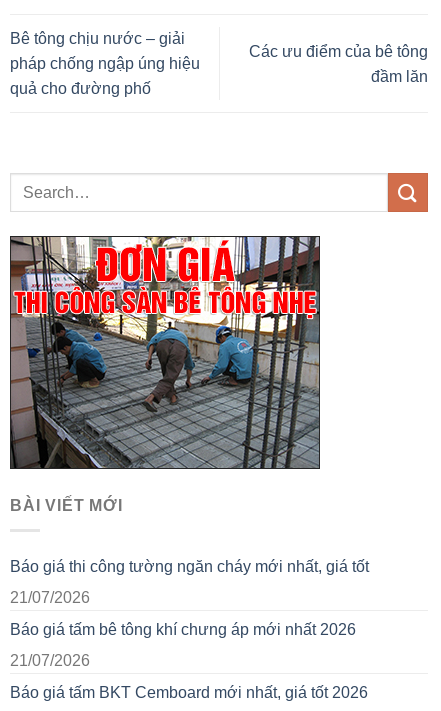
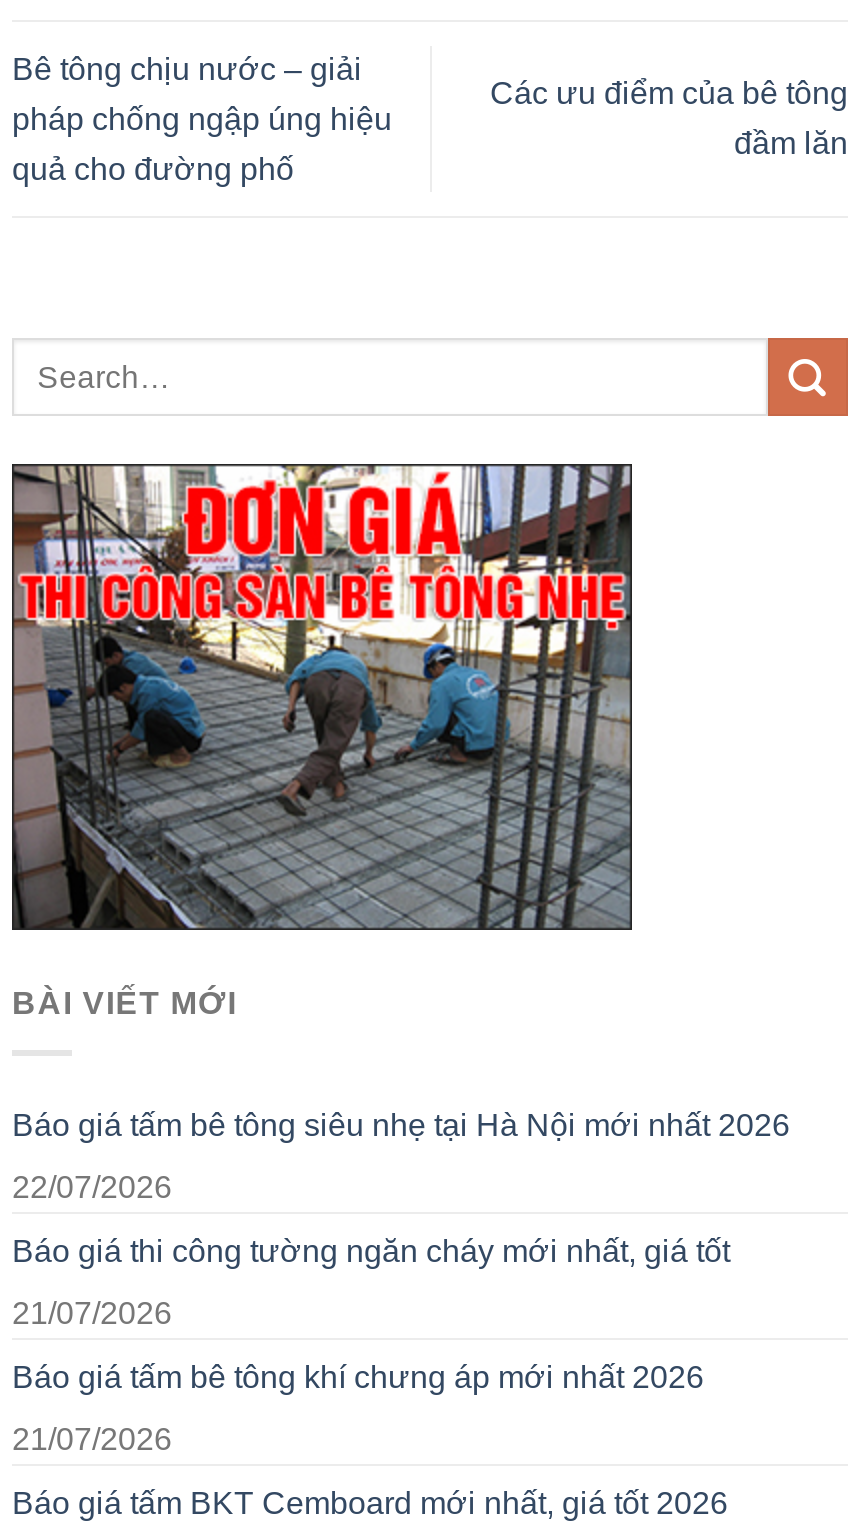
none -> [12,1108,790,1204] Báo giá tấm bê tông siêu nhẹ tại Hà Nội mới nhất 2026 | 22/07/2026

